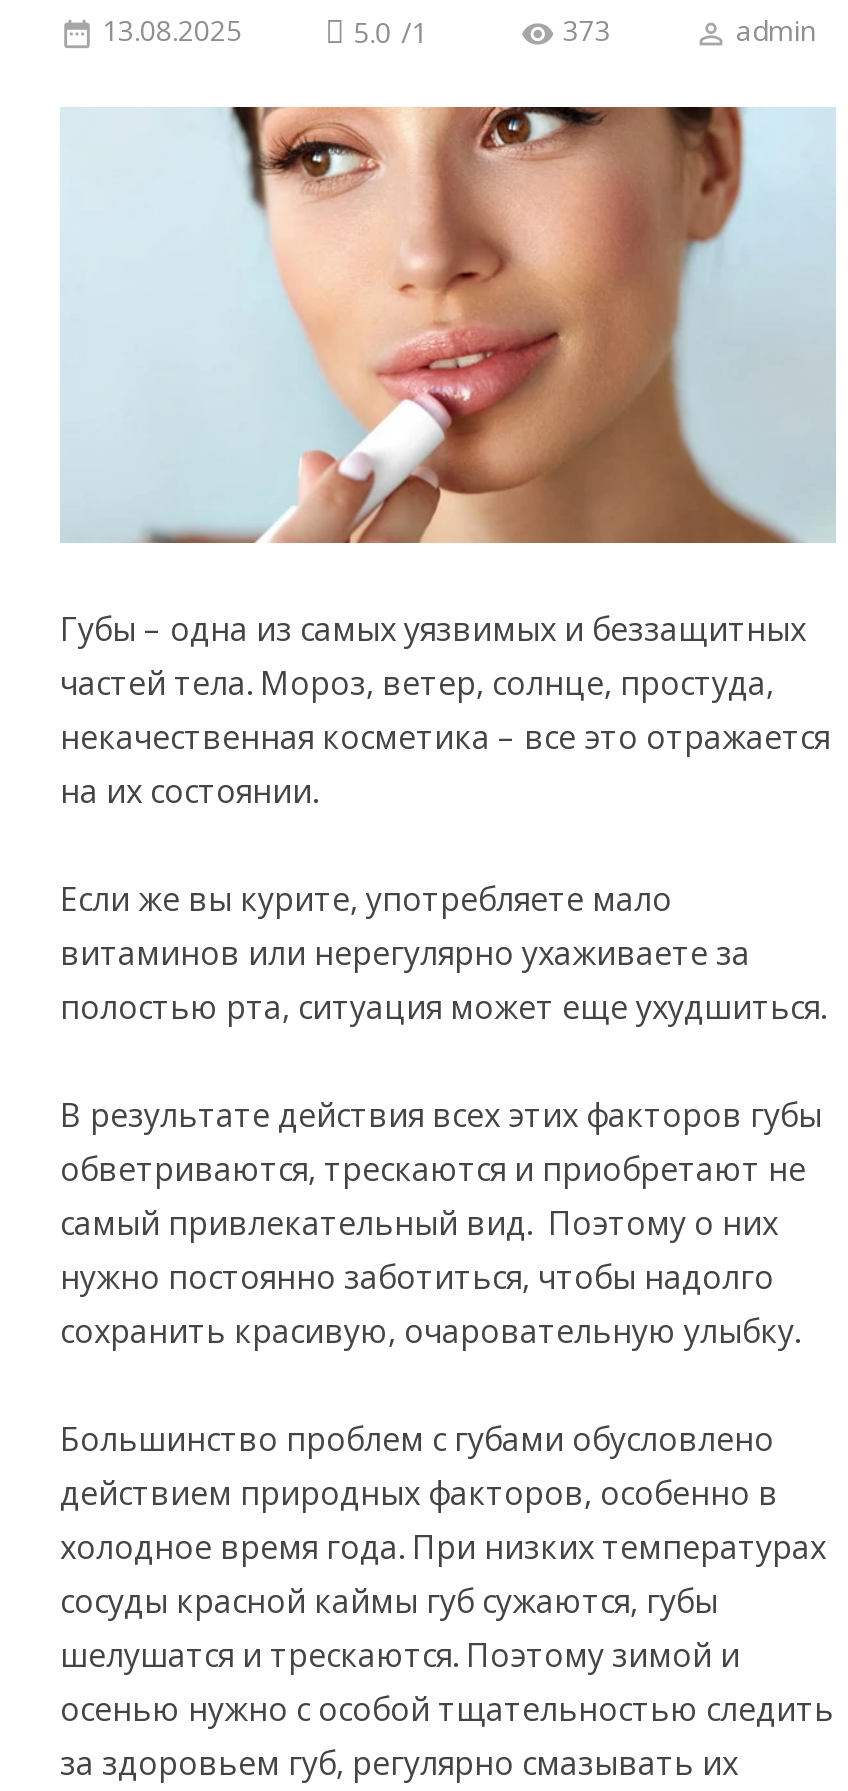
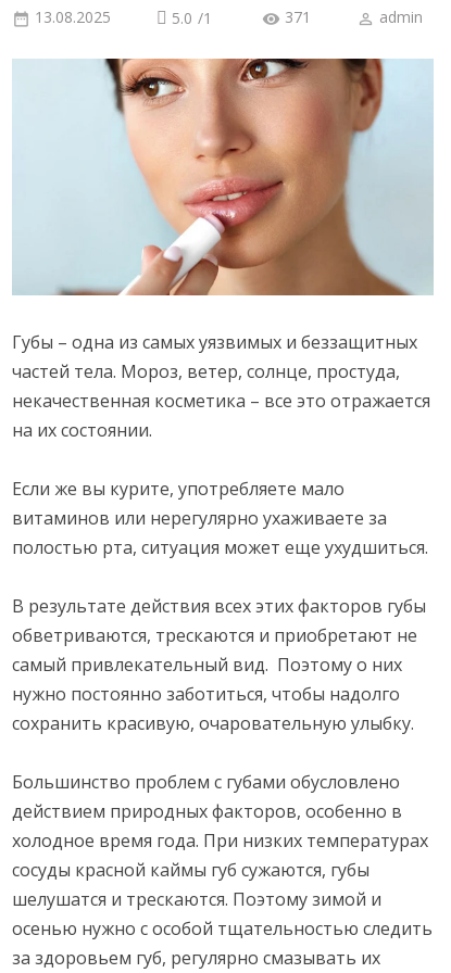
[563,11,611,49] 373 -> [285,6,311,27] 371

